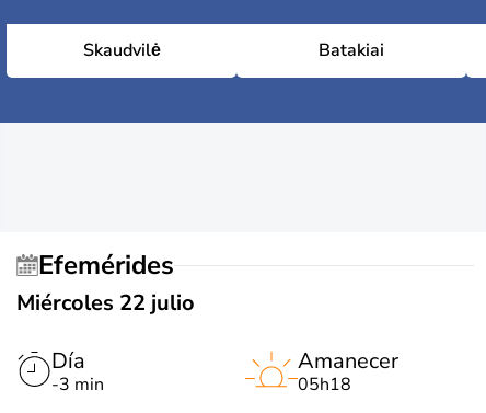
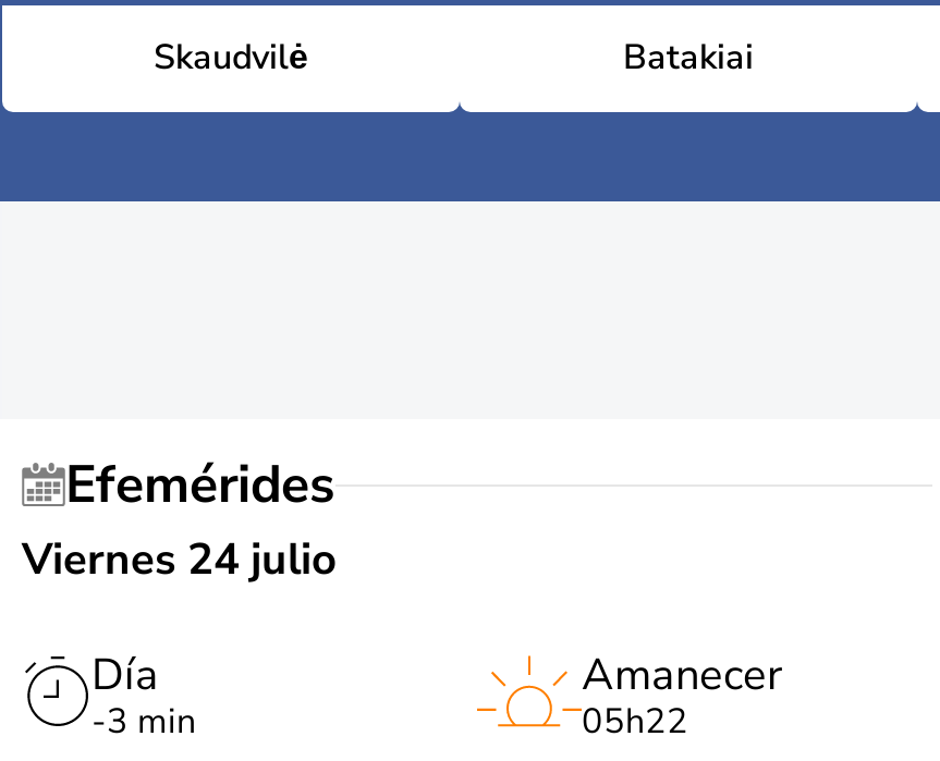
[16,289,195,318] Miércoles 22 julio -> [22,531,338,590] Viernes 24 julio
[298,373,351,397] 05h18 -> [582,699,688,747] 05h22

